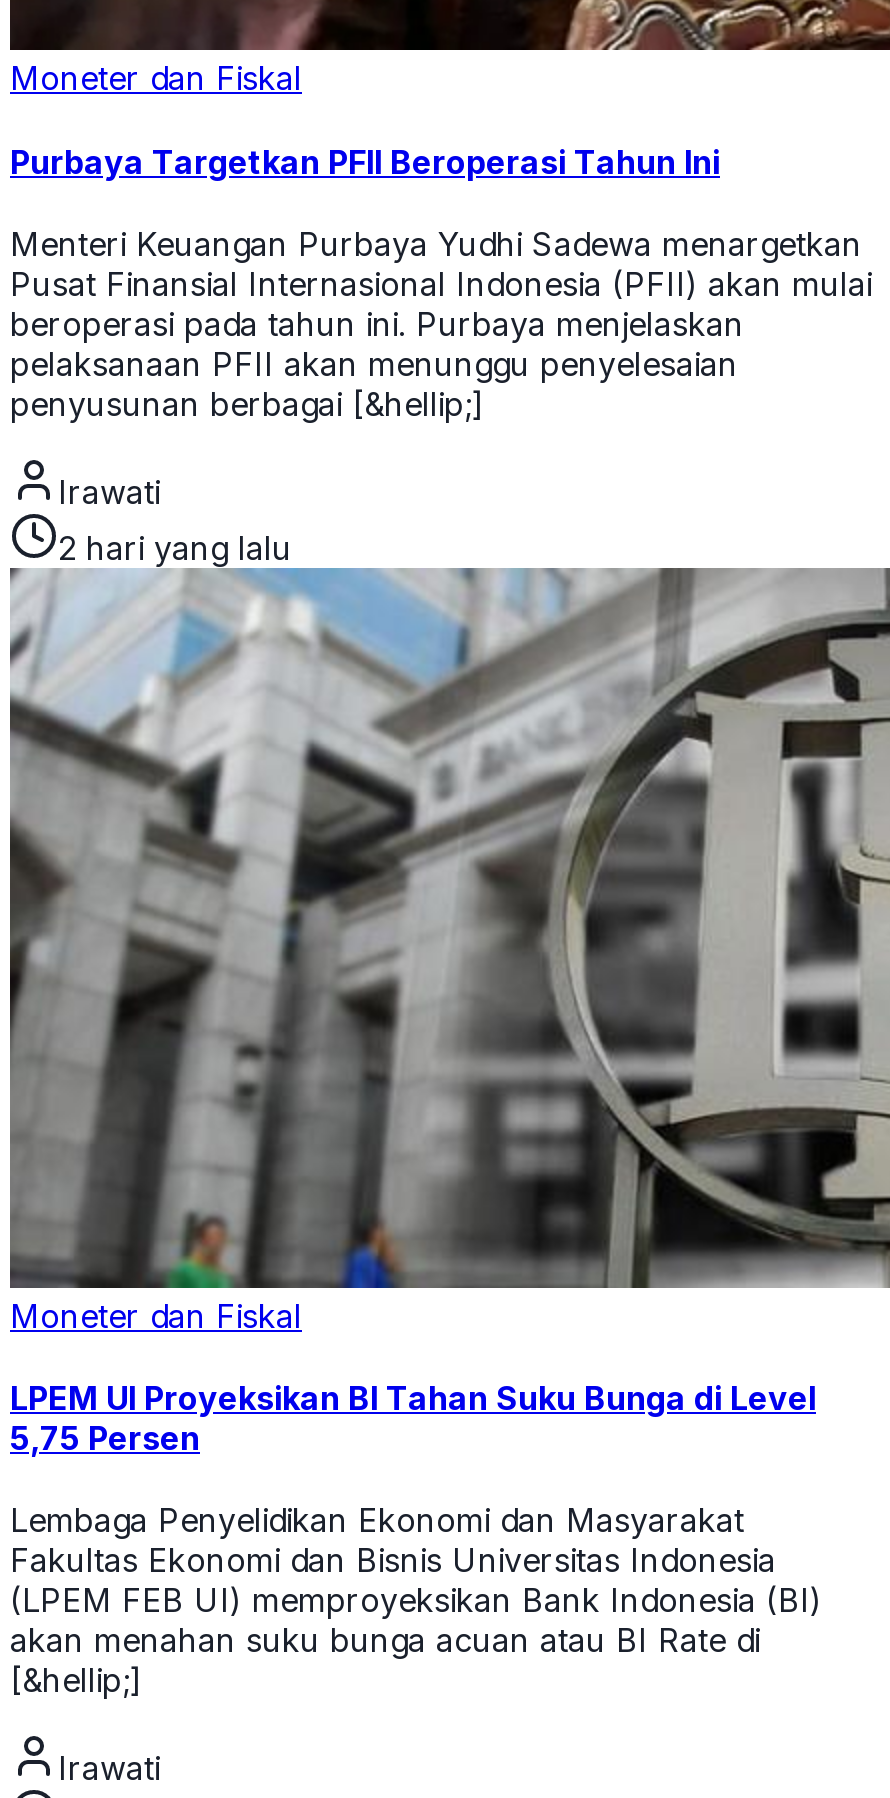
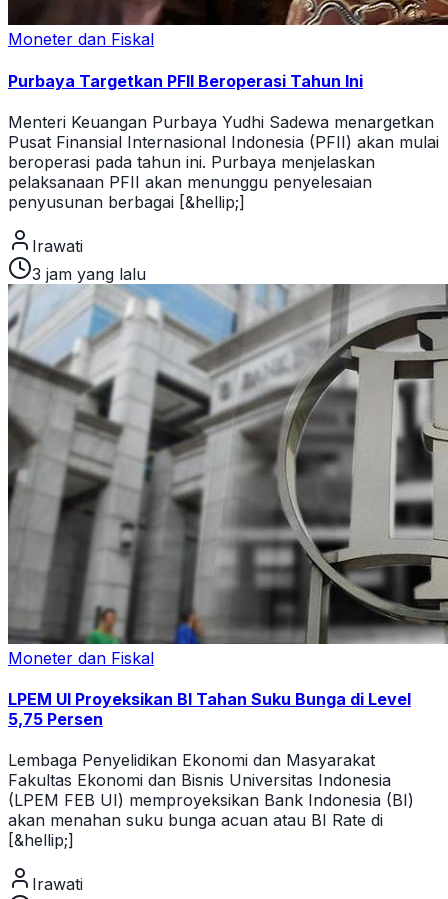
[58,528,292,568] 2 hari yang lalu -> [32,264,146,284] 3 jam yang lalu

